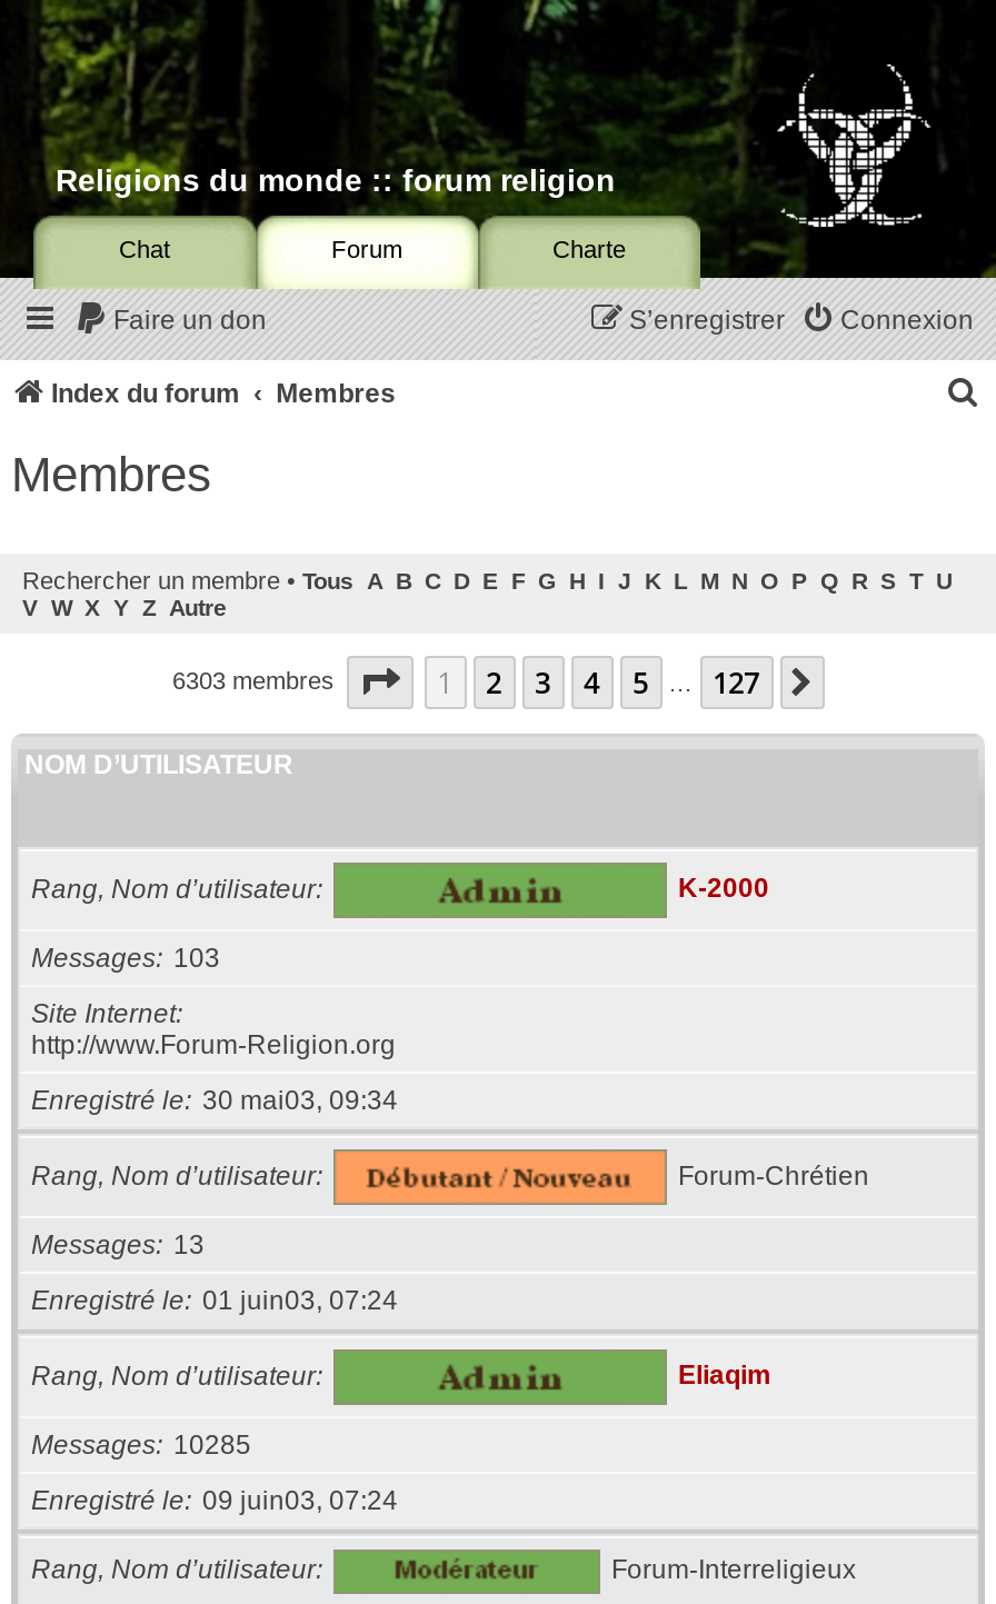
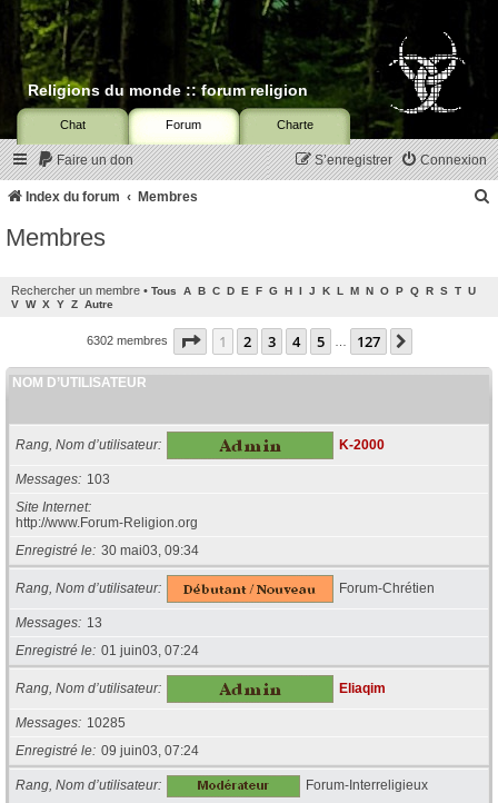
[172,667,341,693] 6303 membres -> [86,334,171,347] 6302 membres

